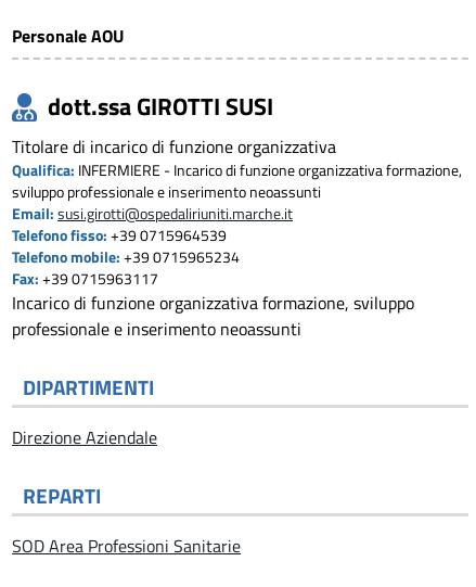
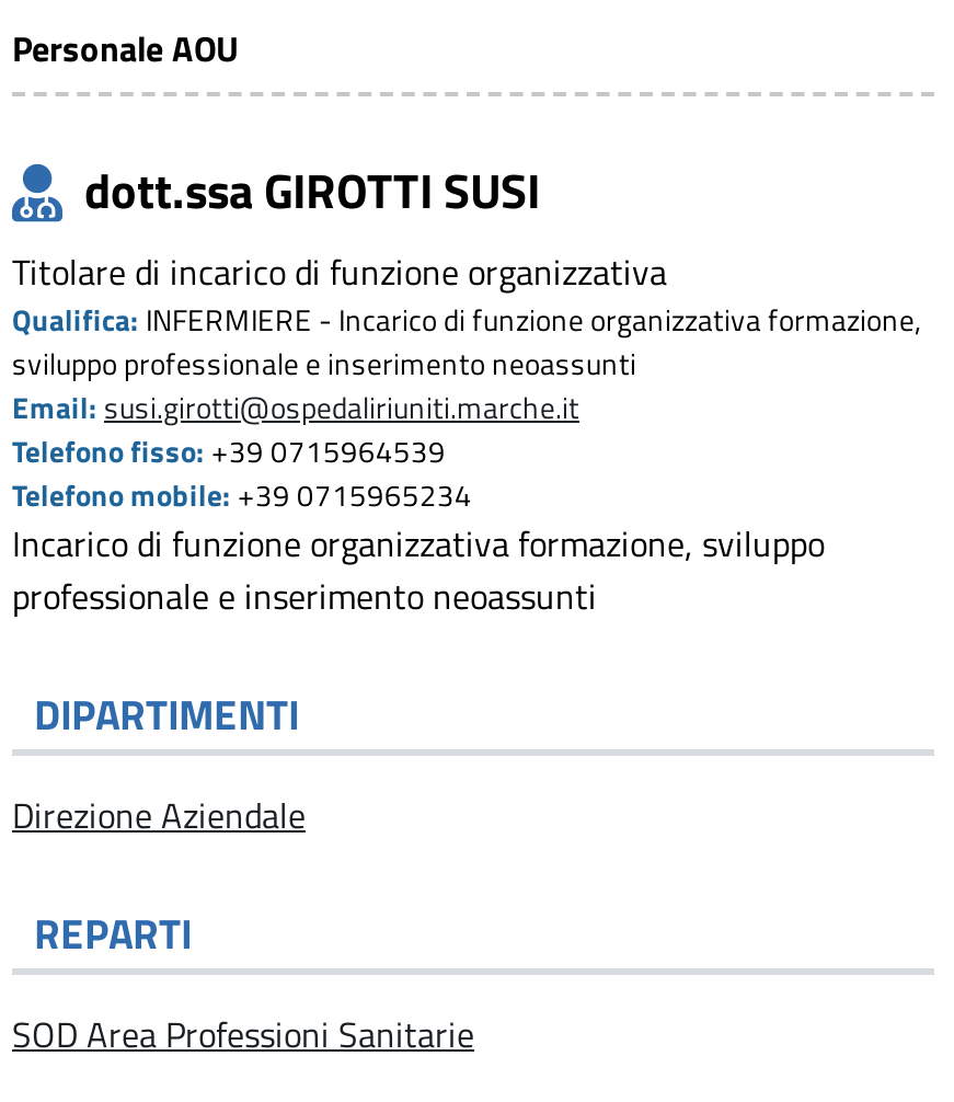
[12,268,158,290] Fax: +39 0715963117 -> none

